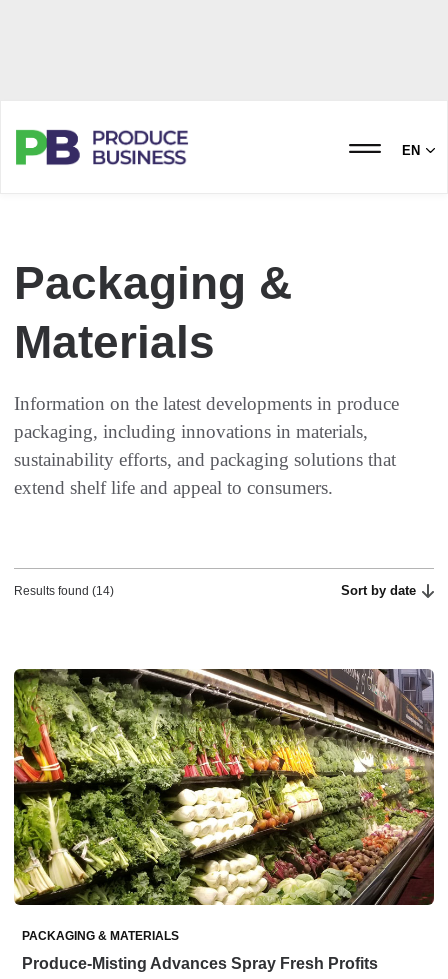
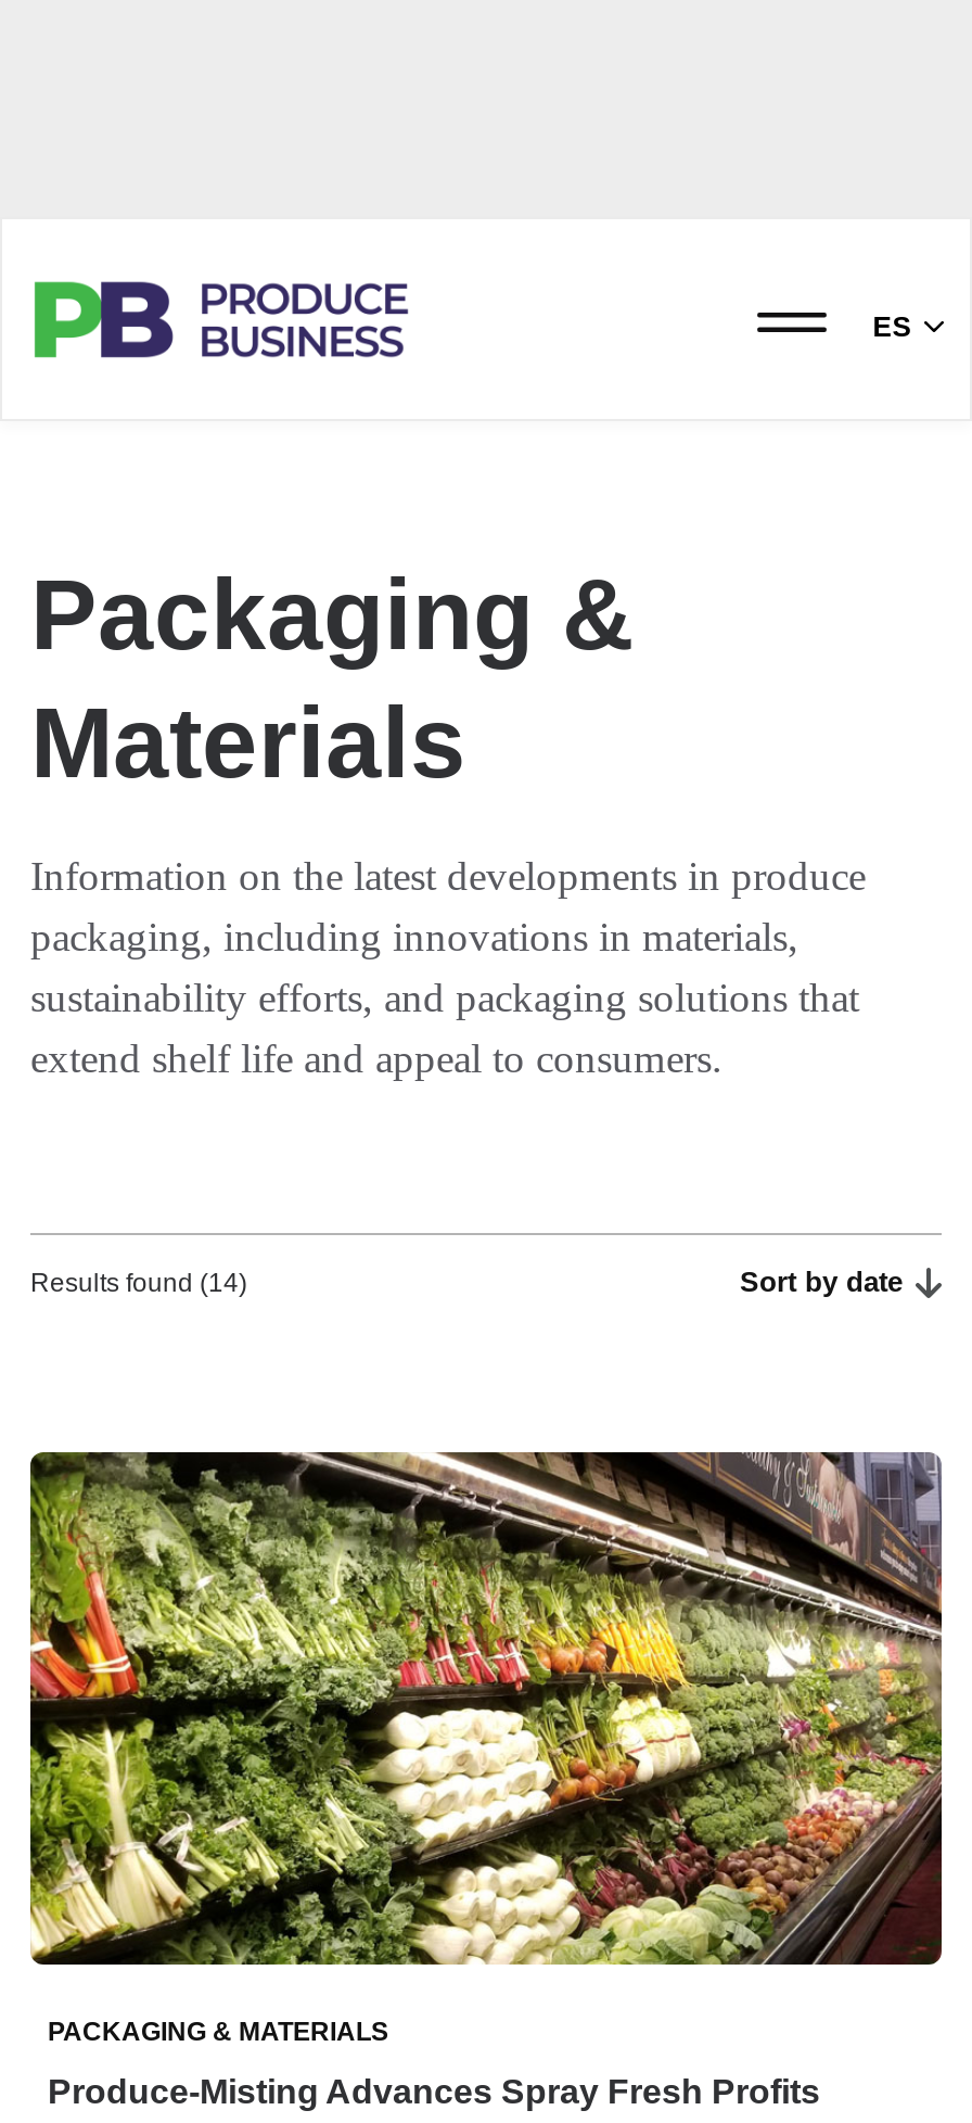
[402,143,420,158] EN -> [873,310,912,343] ES

